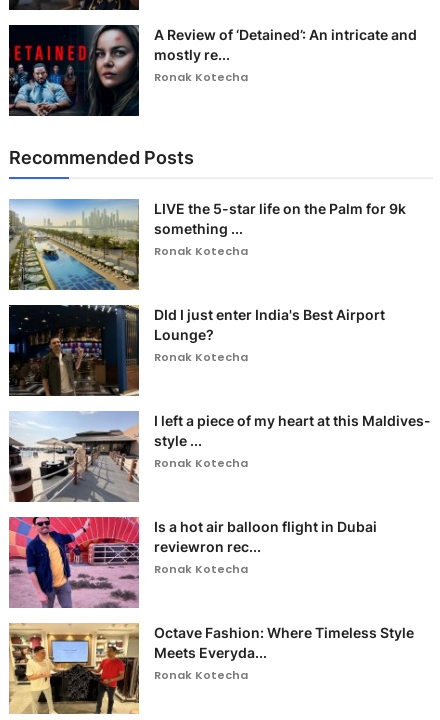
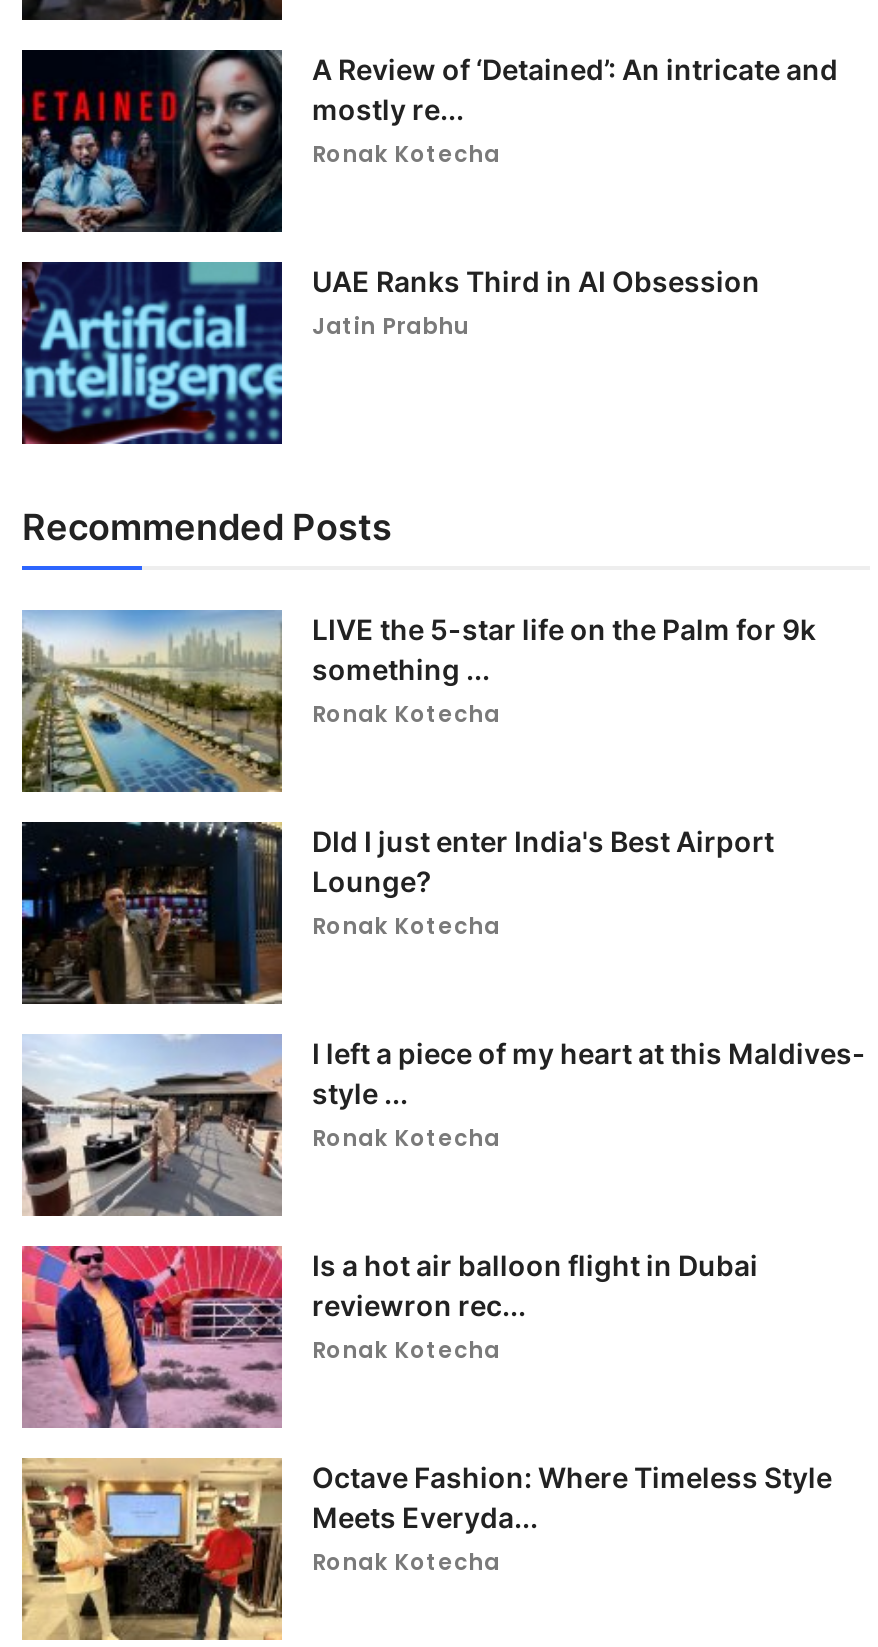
none -> [20,260,760,446] [image] | UAE Ranks Third in AI Obsession | Jatin Prabhu

